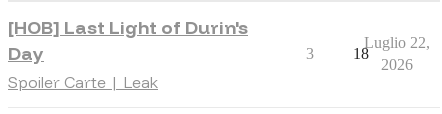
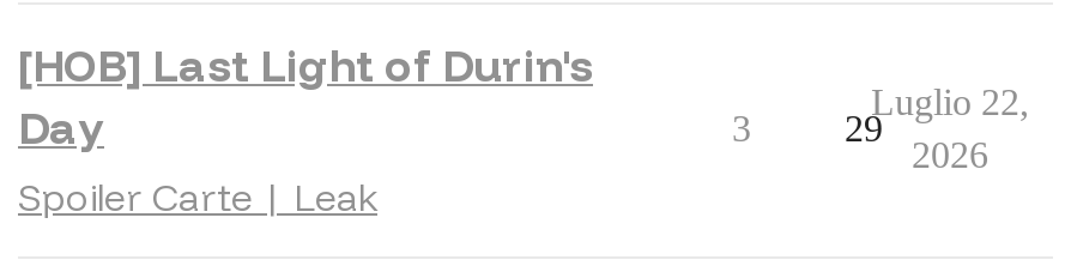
[353,45,369,62] 18 -> [845,108,883,149] 29

